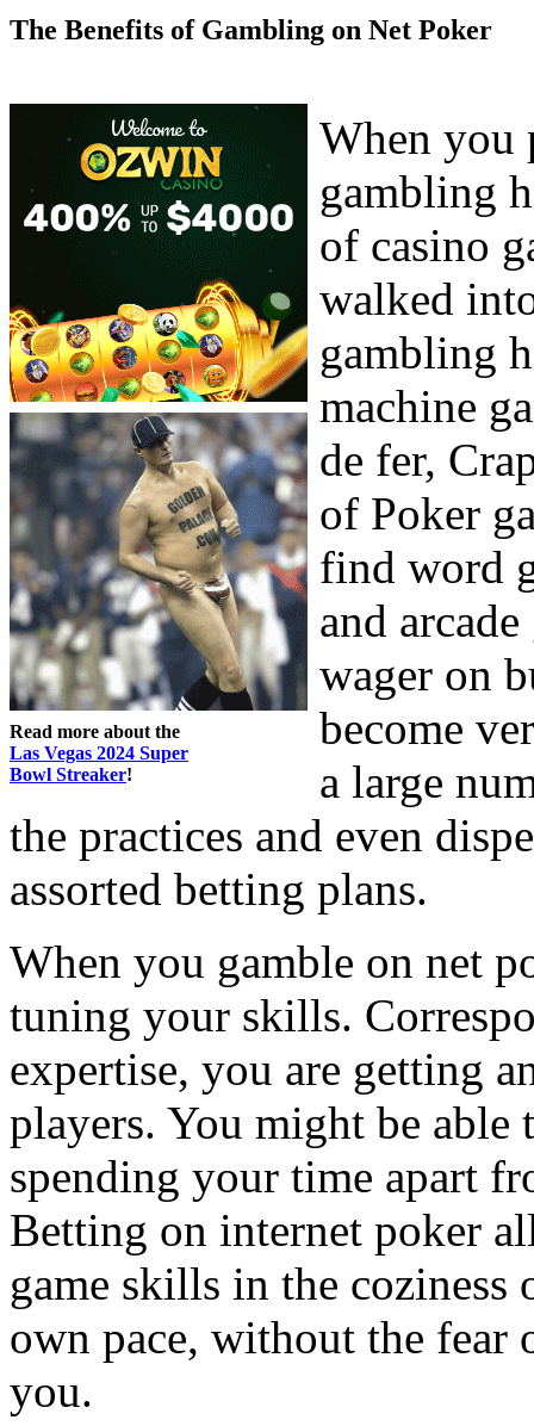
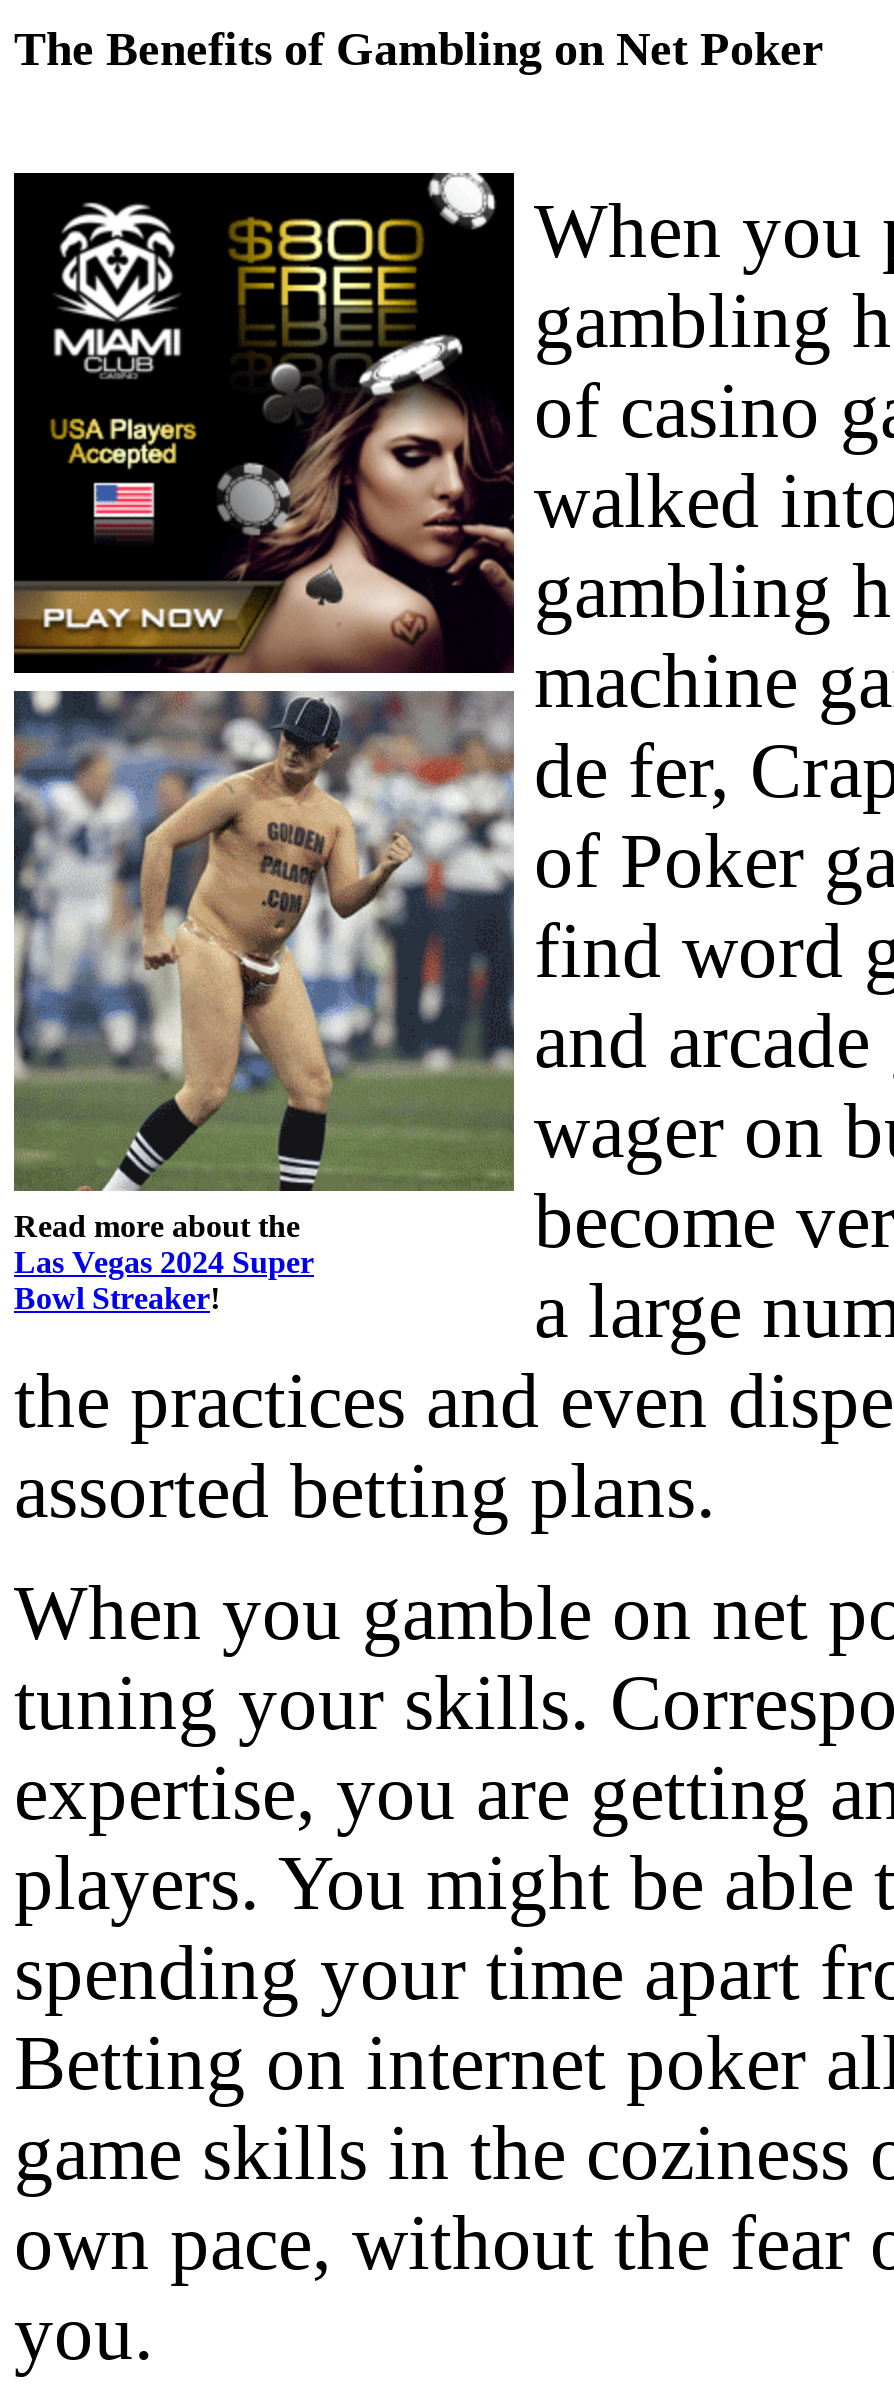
[8,103,309,403] [image] -> [12,173,516,675] [image]
[8,413,308,712] [image] -> [14,691,514,1193] [image]

